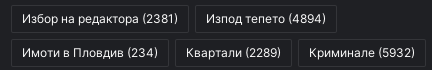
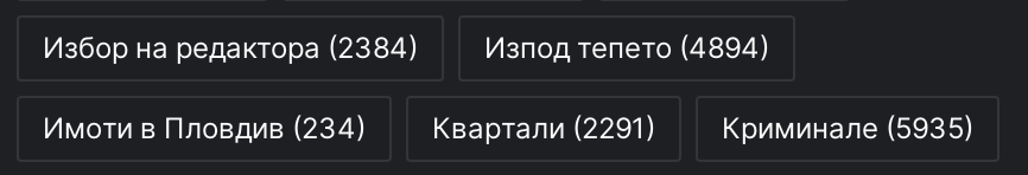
[22,11,178,26] Избор на редактора (2381) -> [43,29,418,64] Избор на редактора (2384)
[186,45,281,60] Квартали (2289) -> [432,109,655,144] Квартали (2291)
[309,45,415,60] Криминале (5932) -> [722,109,973,144] Криминале (5935)

